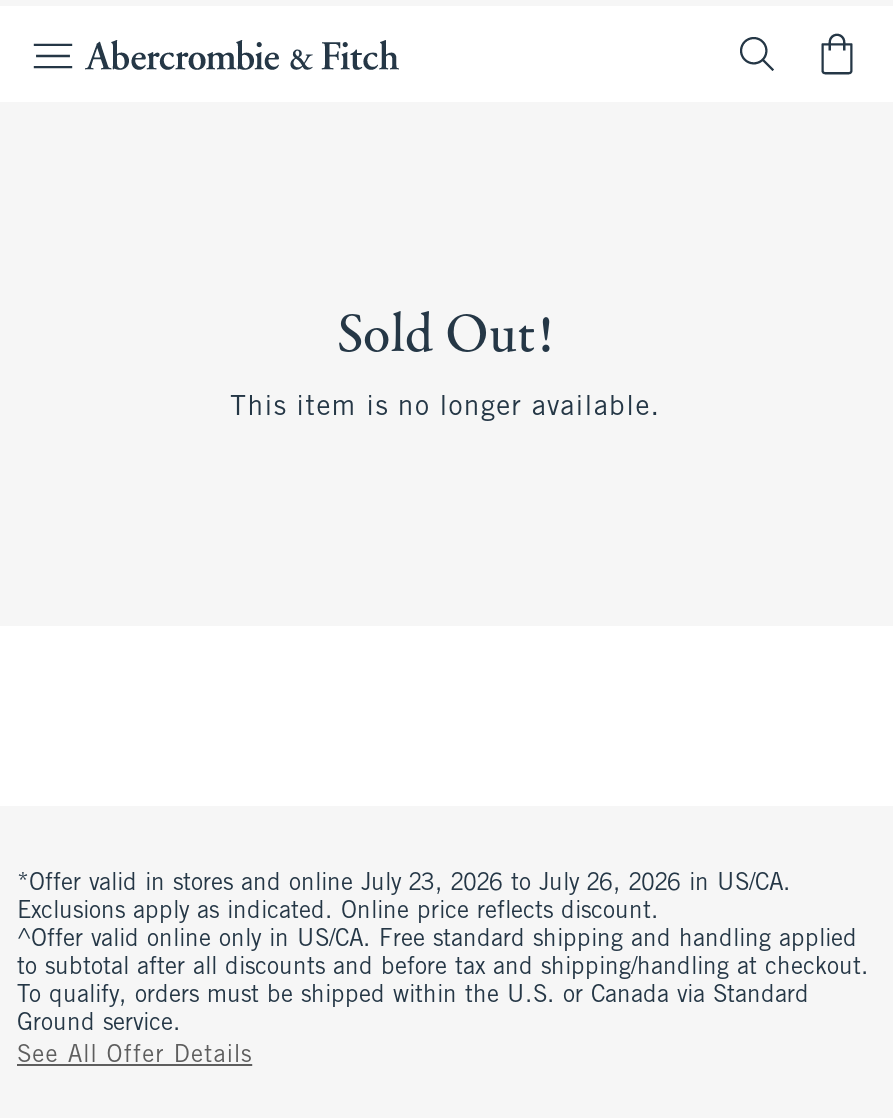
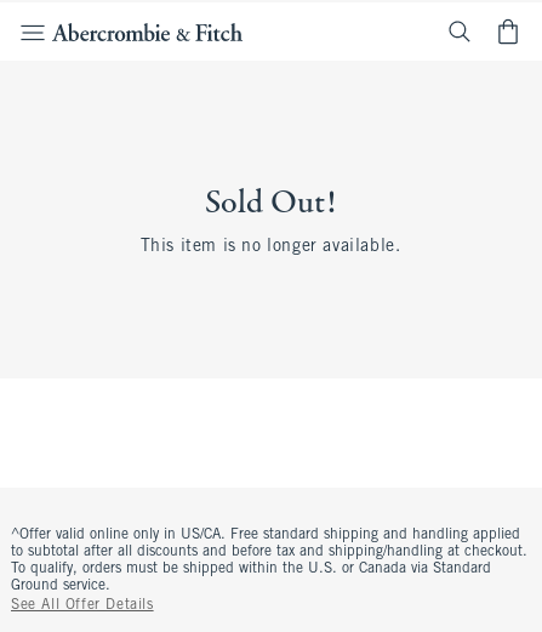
[17,872,791,924] *Offer valid in stores and online July 23, 2026 to July 26, 2026 in US/CA. | Exclusions apply as indicated. Online price reflects discount. -> none

